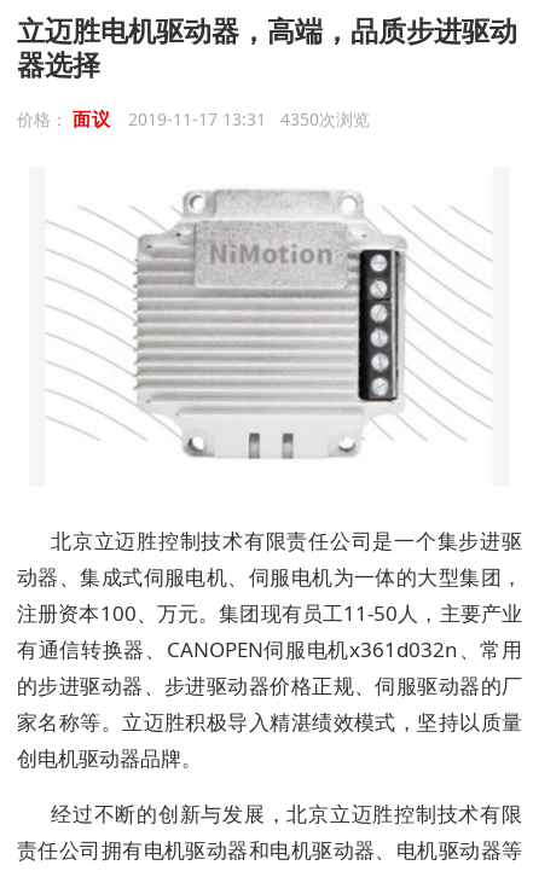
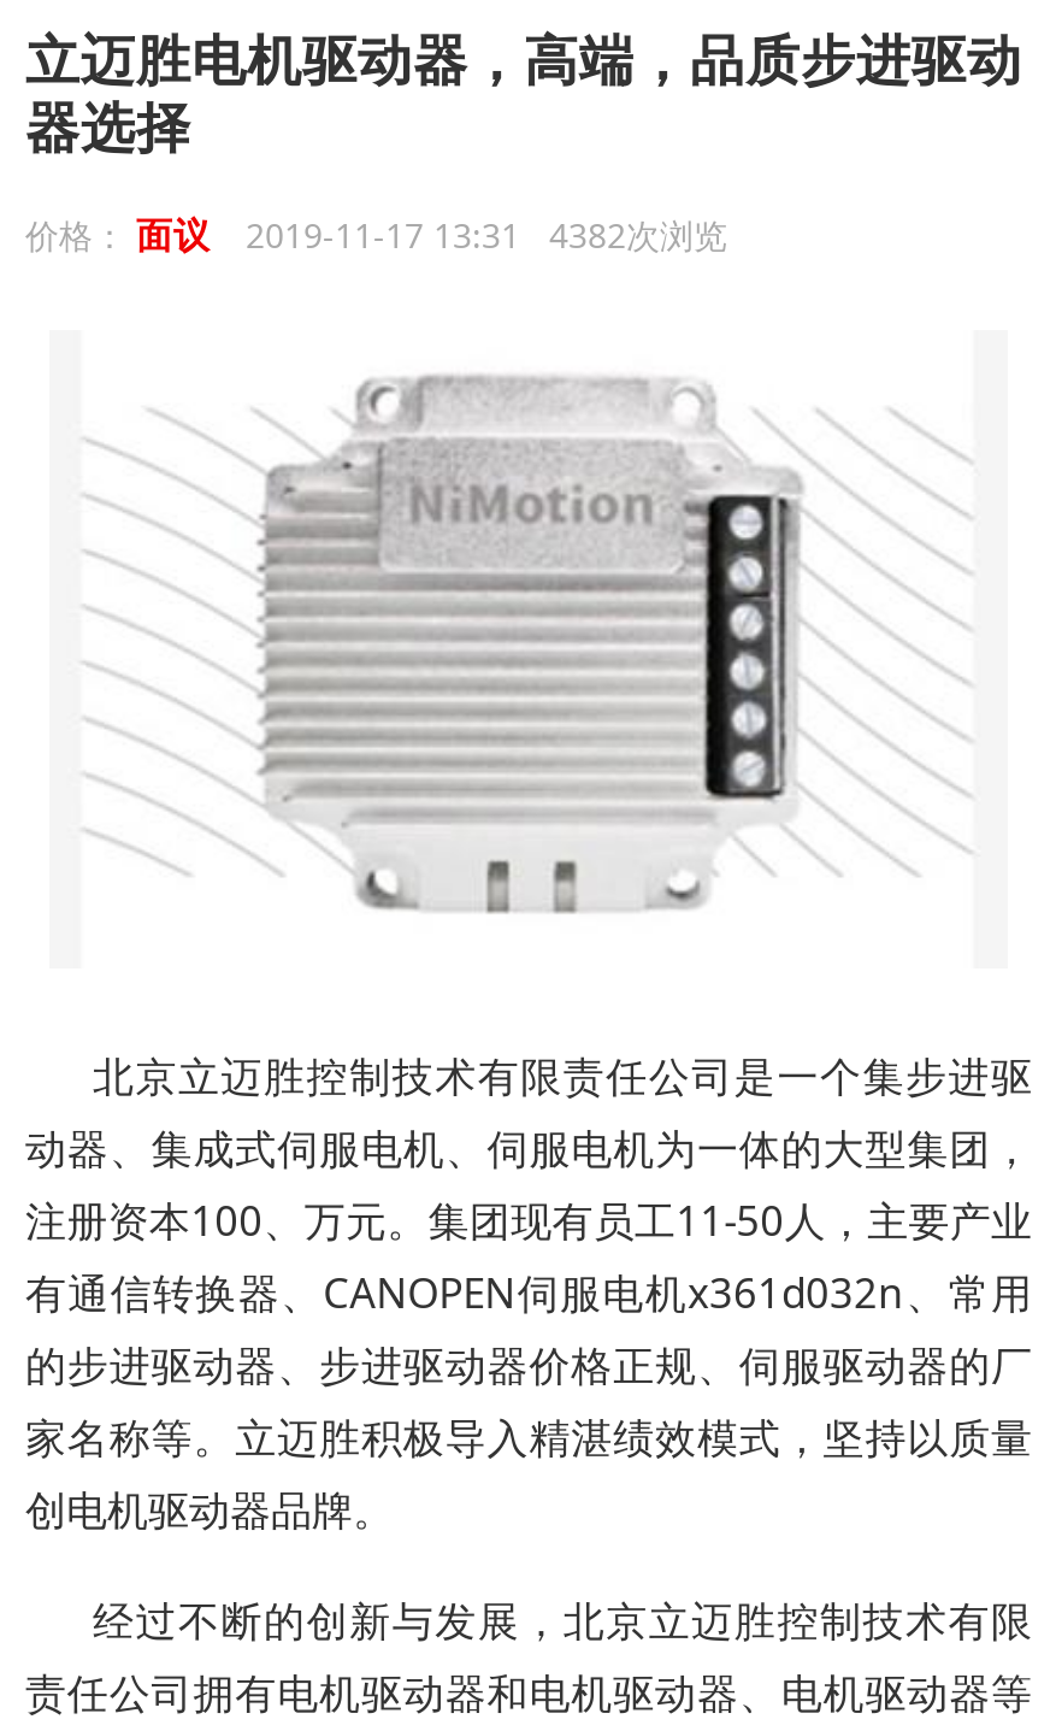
[17,106,369,130] 价格：面议 2019-11-17 13:31 4350次浏览 -> [25,210,727,258] 价格：面议 2019-11-17 13:31 4382次浏览

